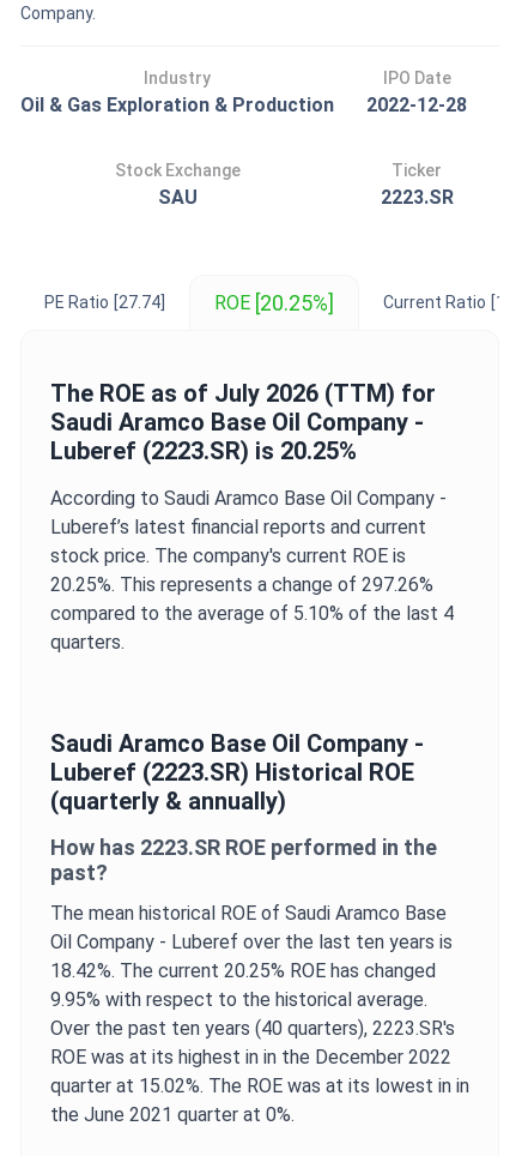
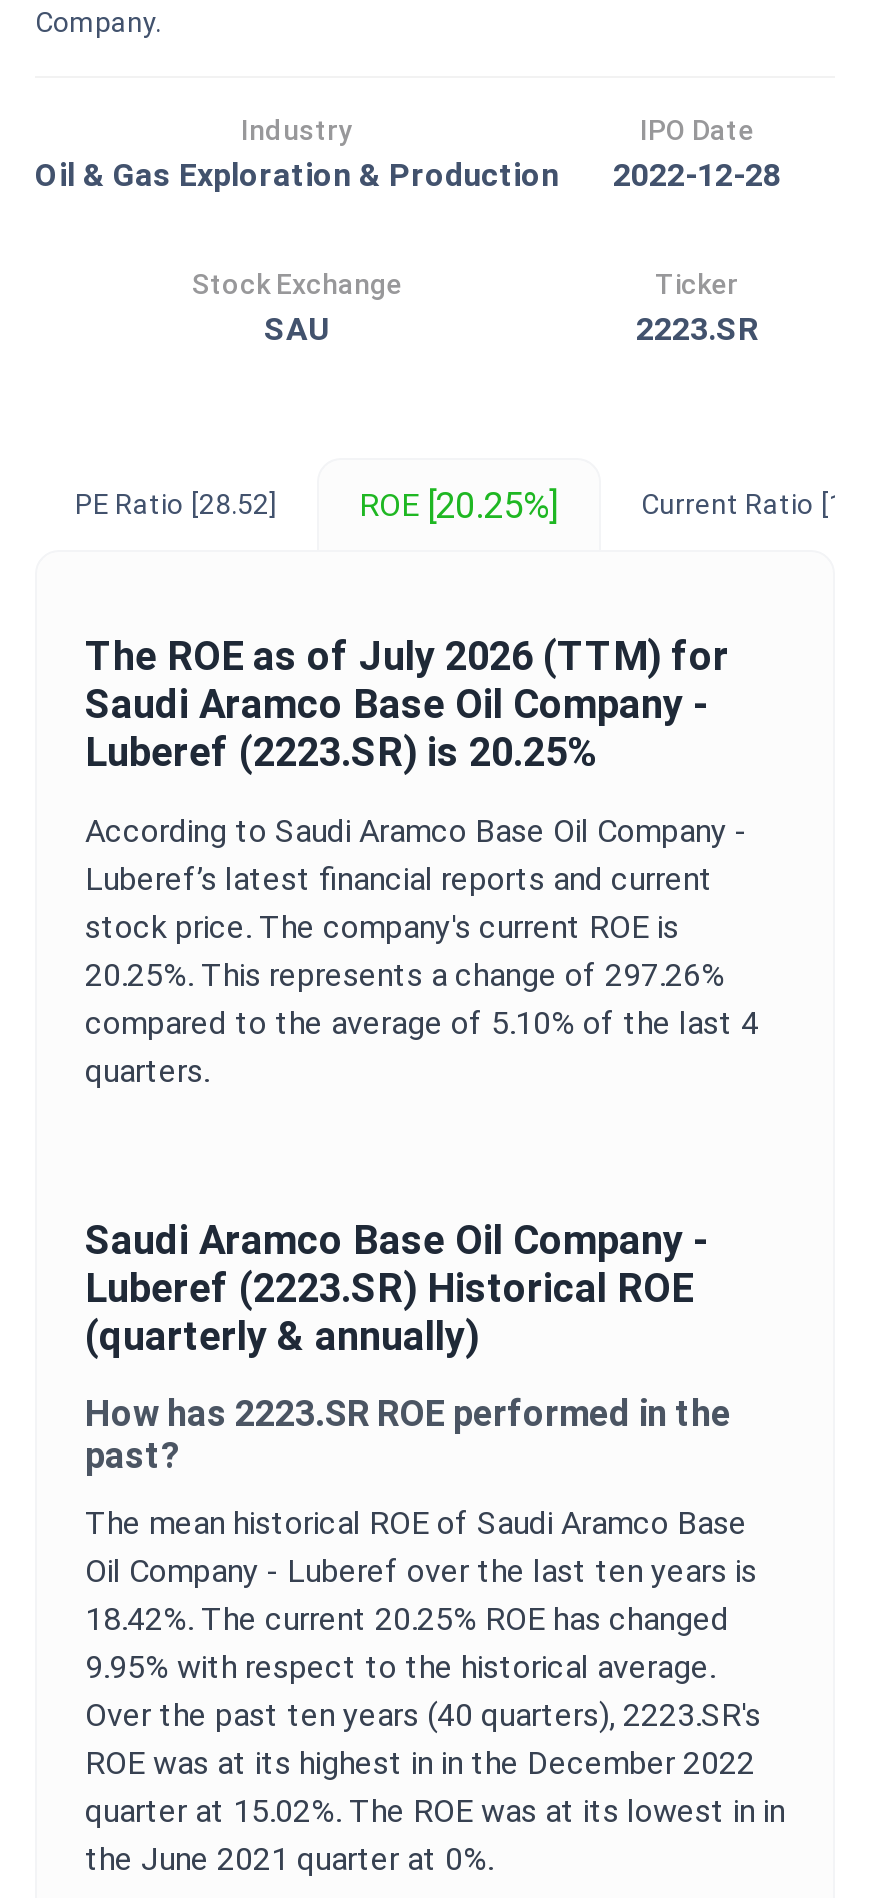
[44,293,165,312] PE Ratio [27.74] -> [75,488,277,520] PE Ratio [28.52]

